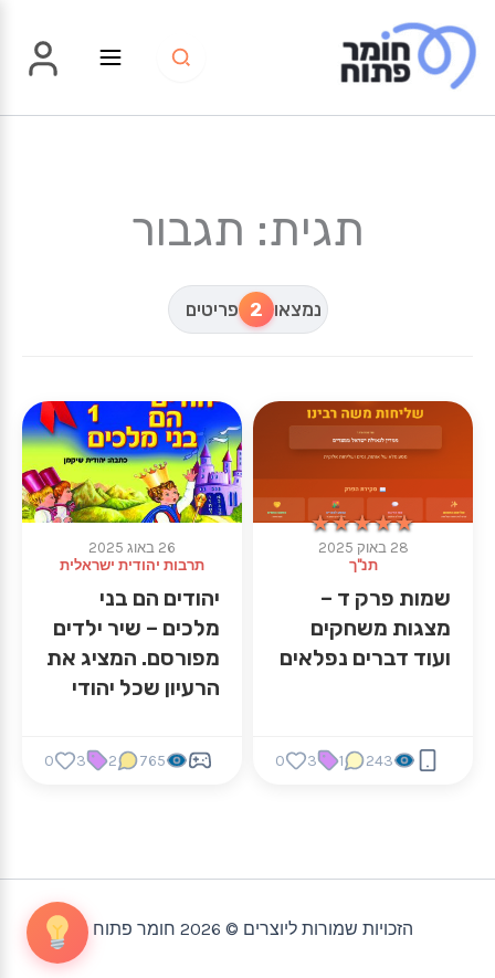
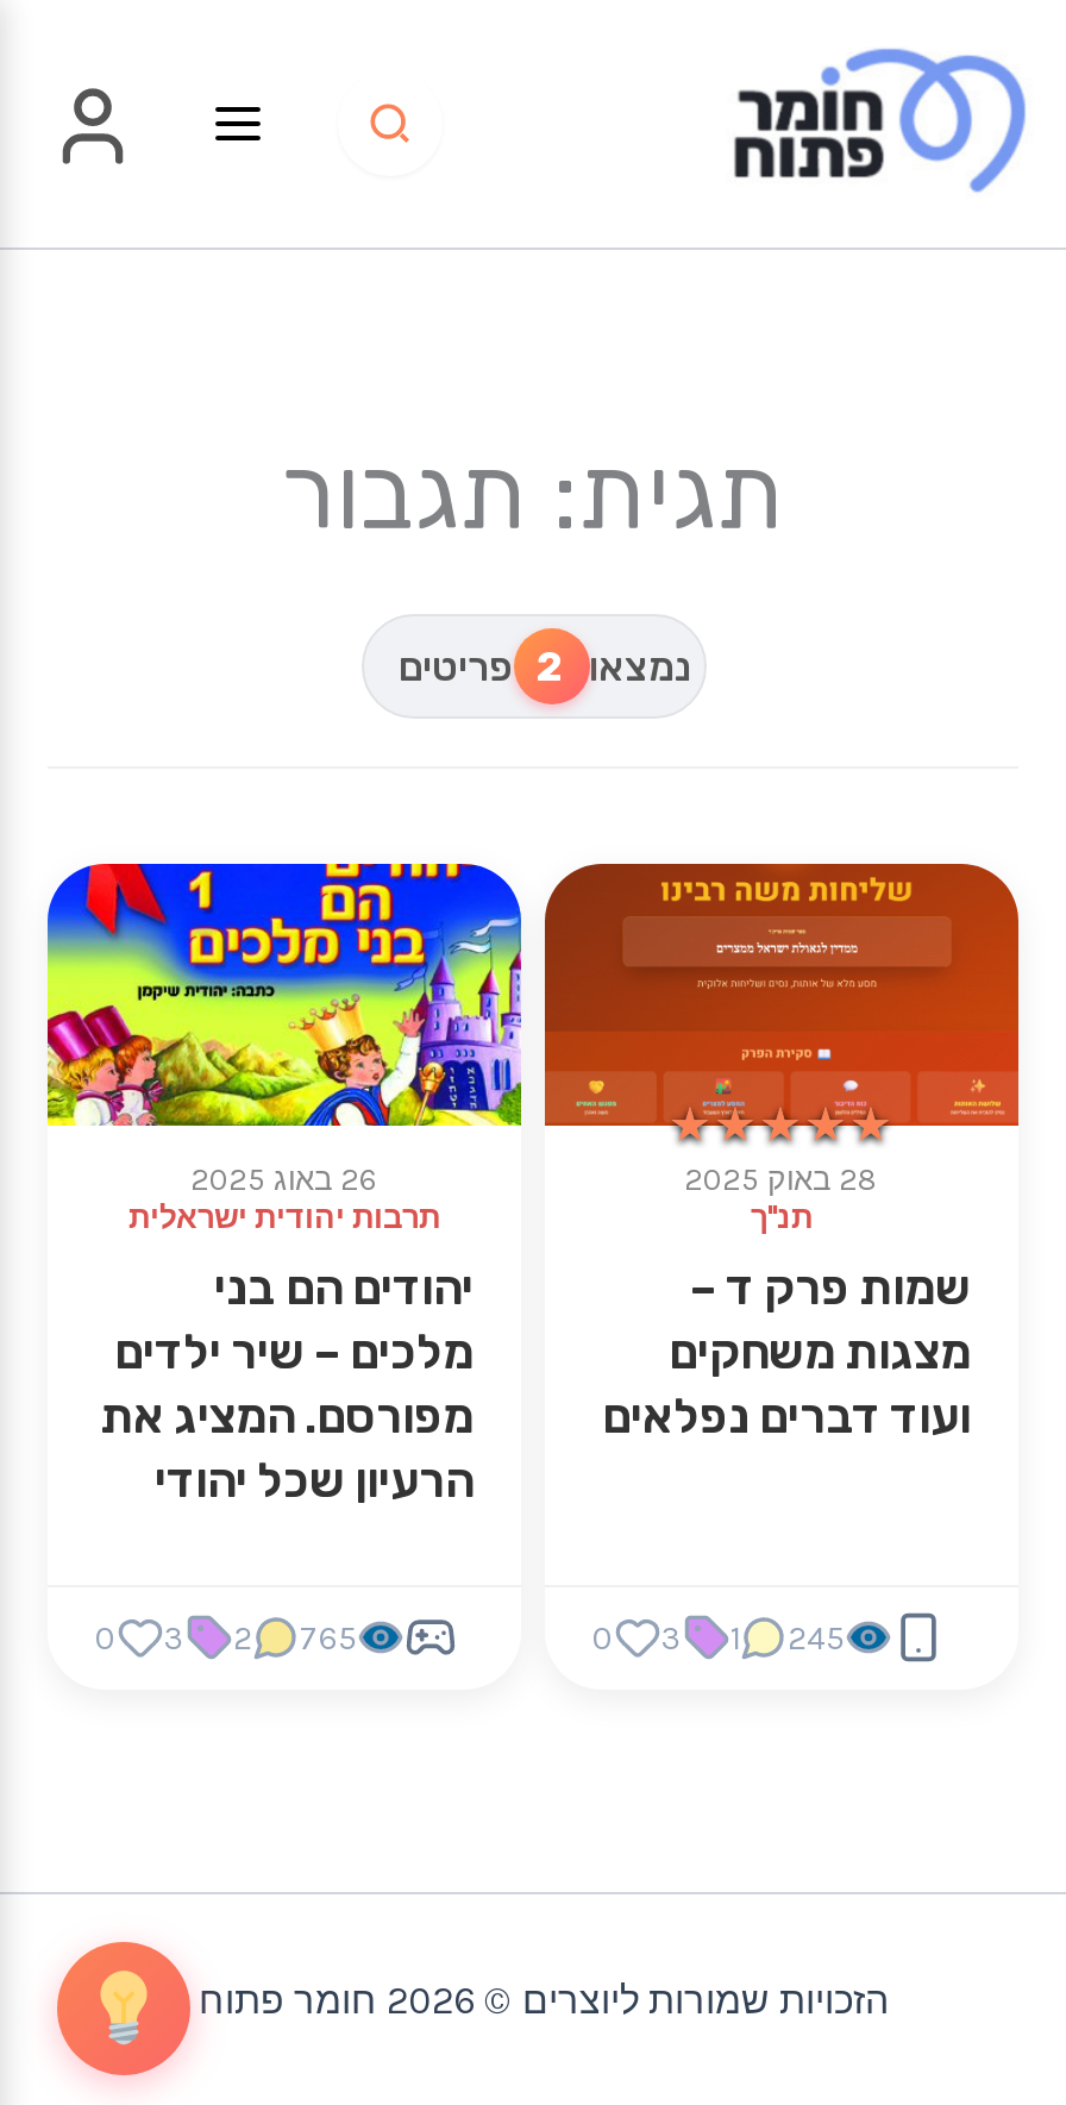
[366,751,393,770] 243 -> [788,1617,845,1658] 245

